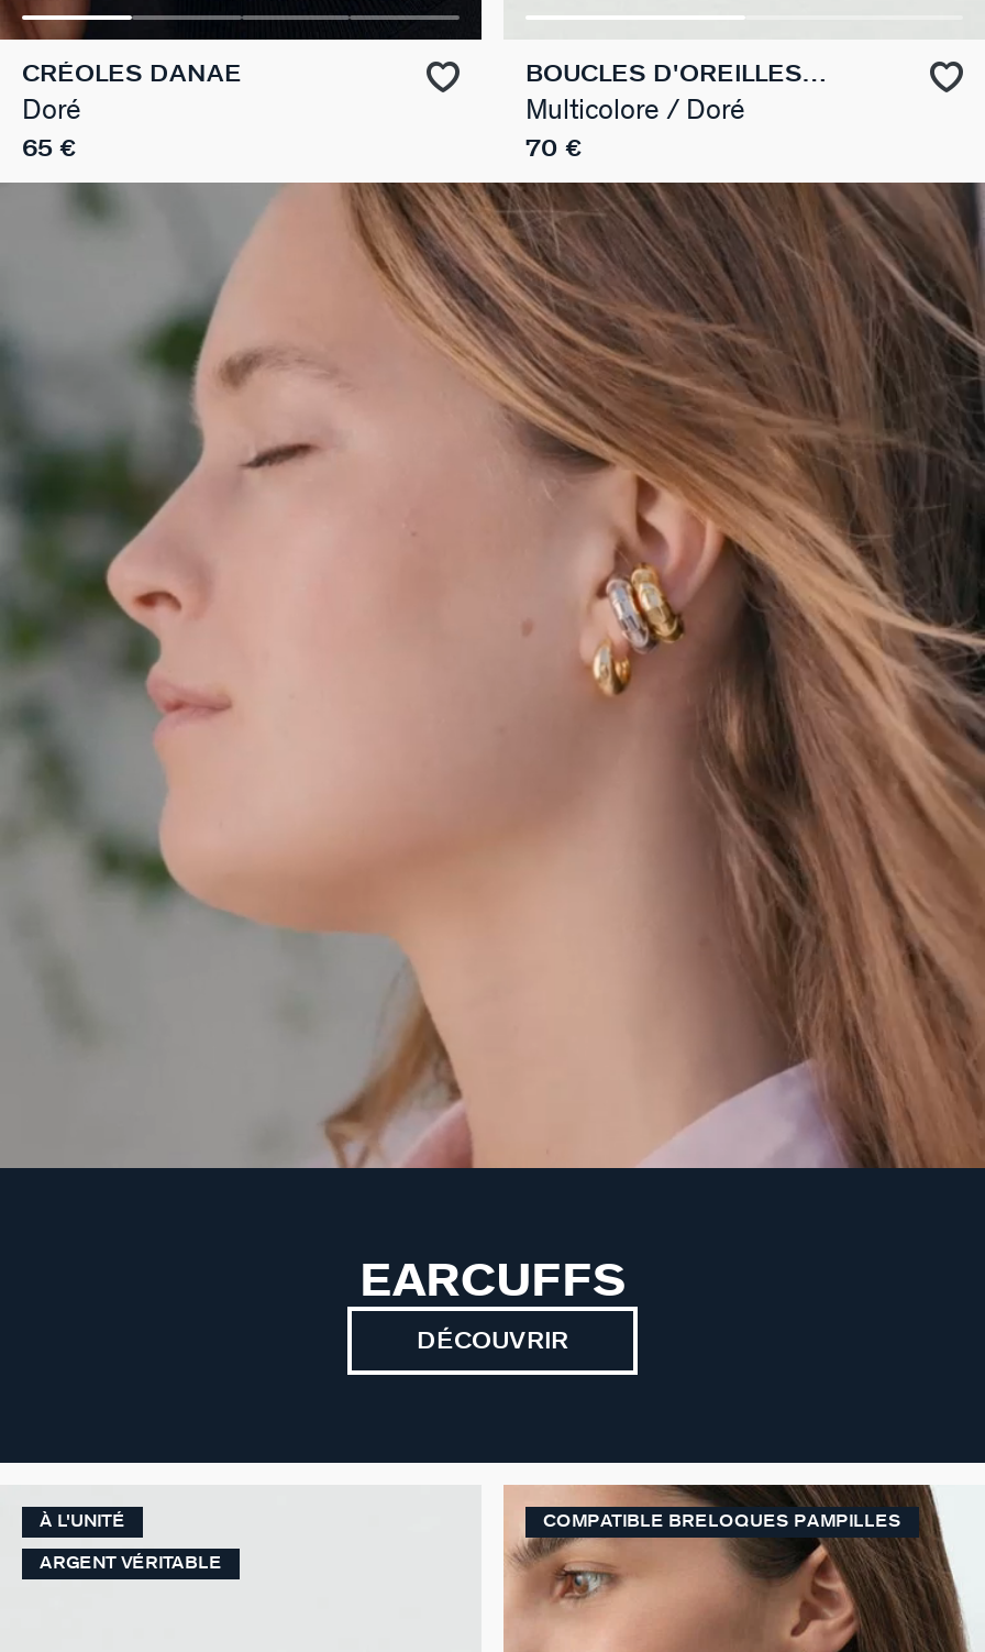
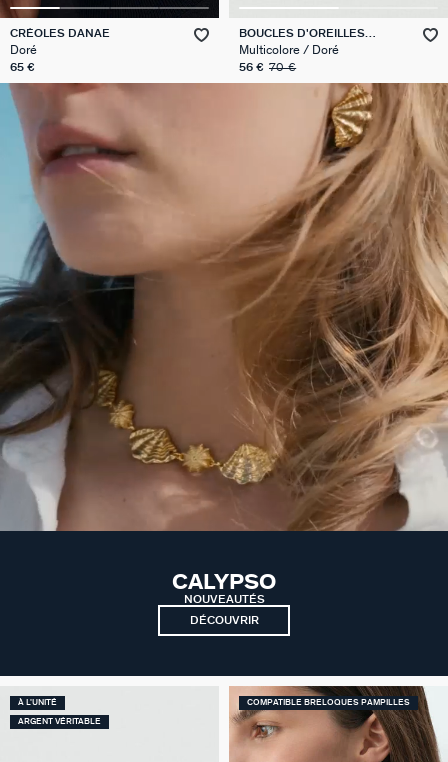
[525,136,583,160] 70 € -> [239,62,296,73] 56 € 70 €
[7,180,978,1304] [image] | EARCUFFS -> [3,82,445,605] [image] | CALYPSO | NOUVEAUTÉS

